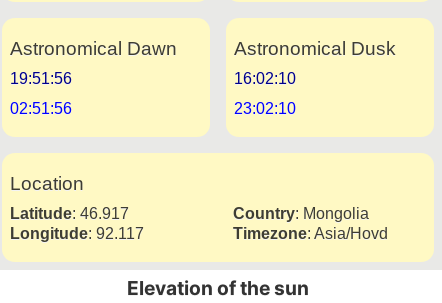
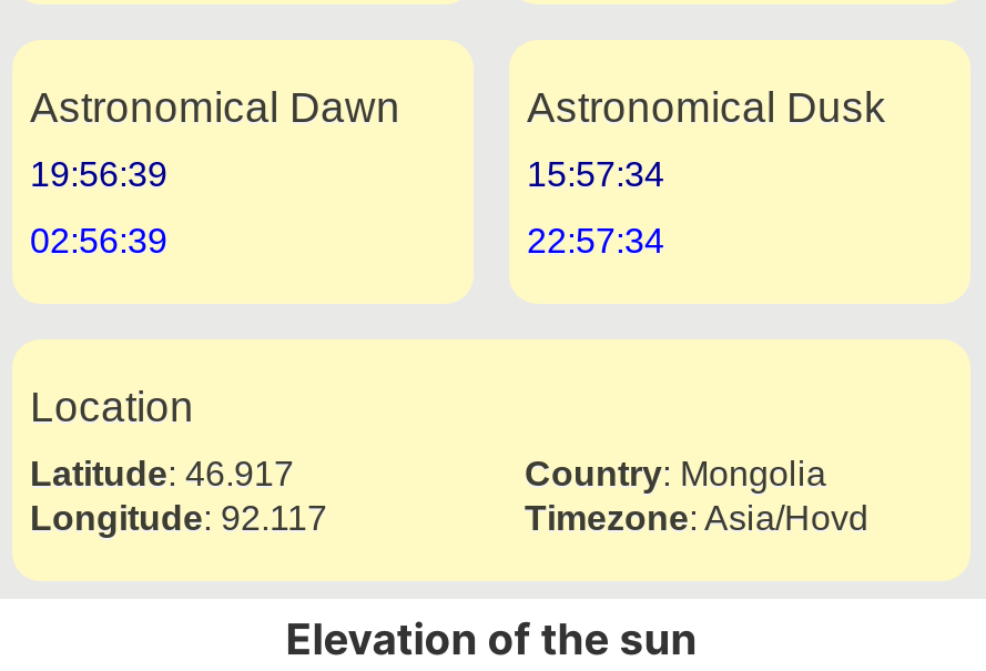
[10,70,72,87] 19:51:56 -> [30,155,167,193] 19:56:39
[234,70,296,87] 16:02:10 -> [527,155,664,193] 15:57:34
[10,100,72,117] 02:51:56 -> [30,222,167,260] 02:56:39
[234,100,296,117] 23:02:10 -> [527,222,664,260] 22:57:34

